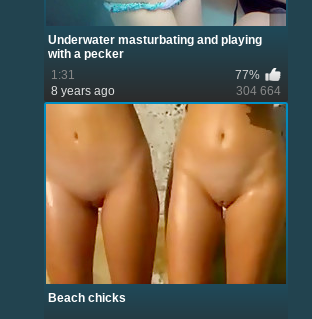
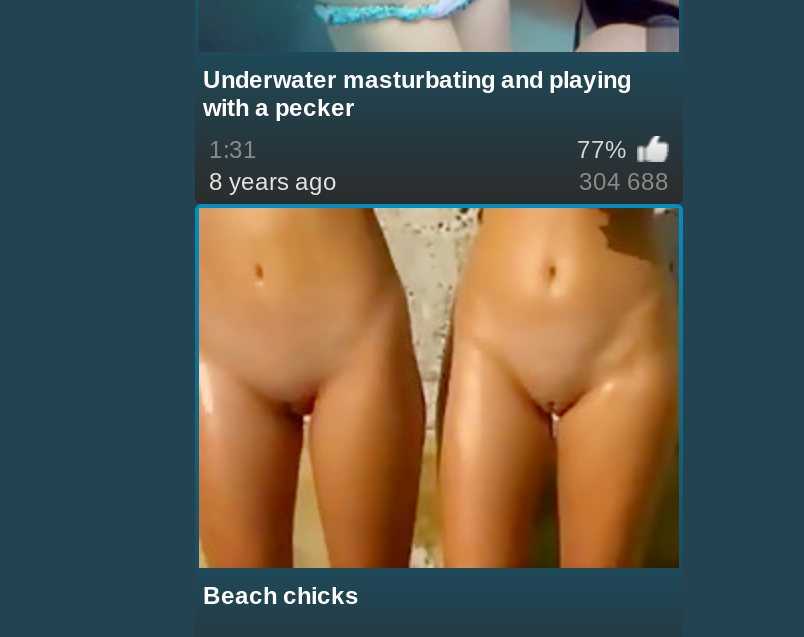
[236,84,281,98] 304 664 -> [579,167,669,195] 304 688

